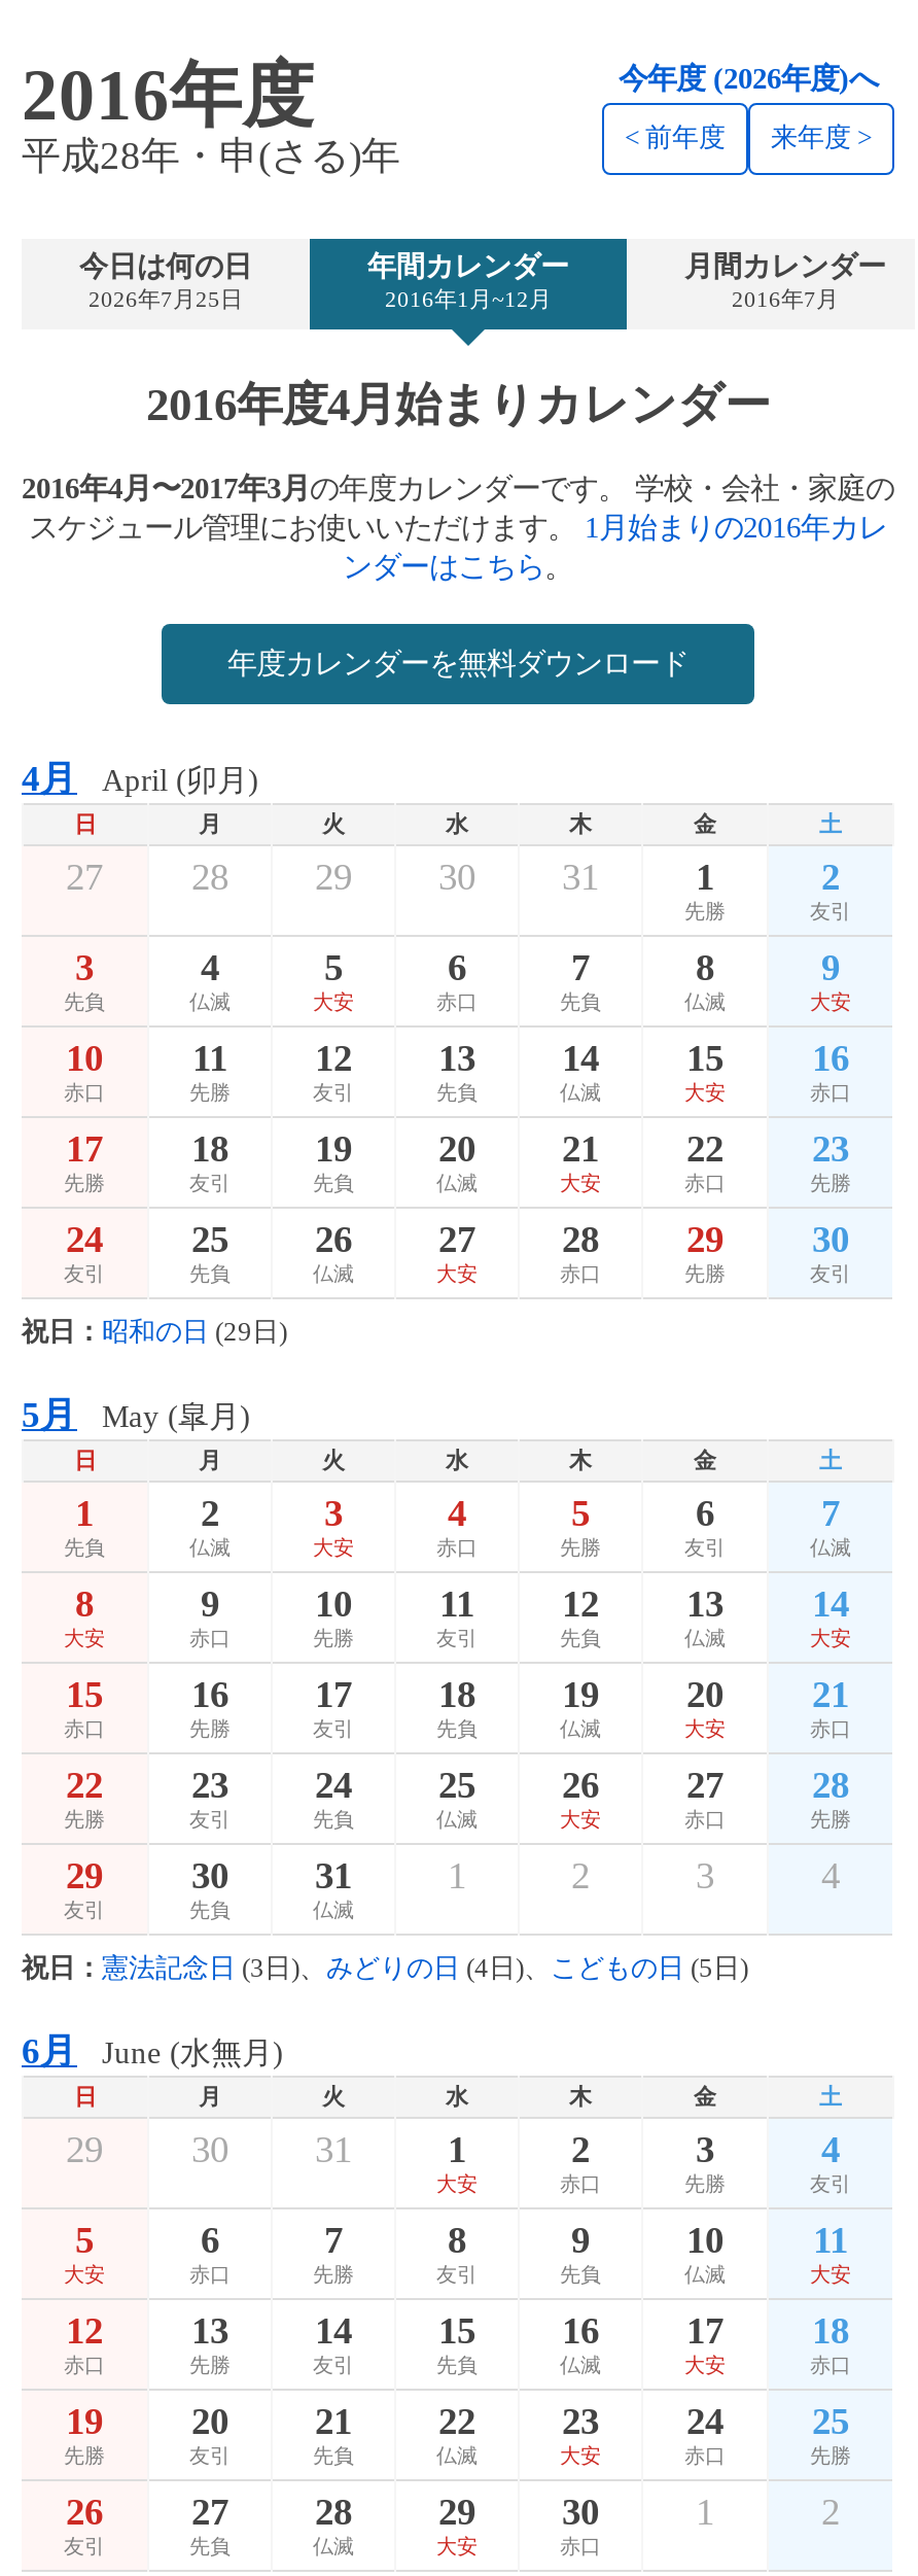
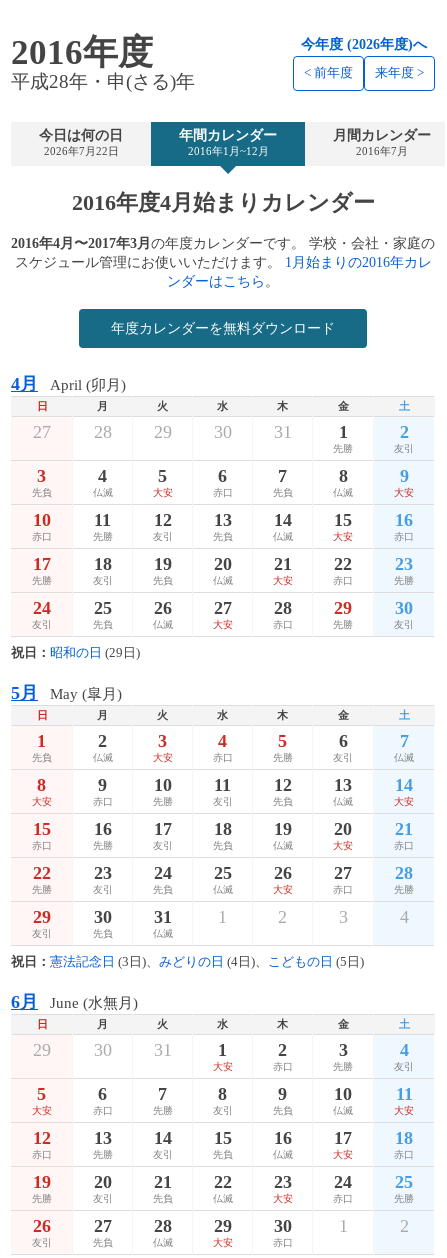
[89,286,243,311] 2026年7月25日 -> [43,145,118,157] 2026年7月22日

